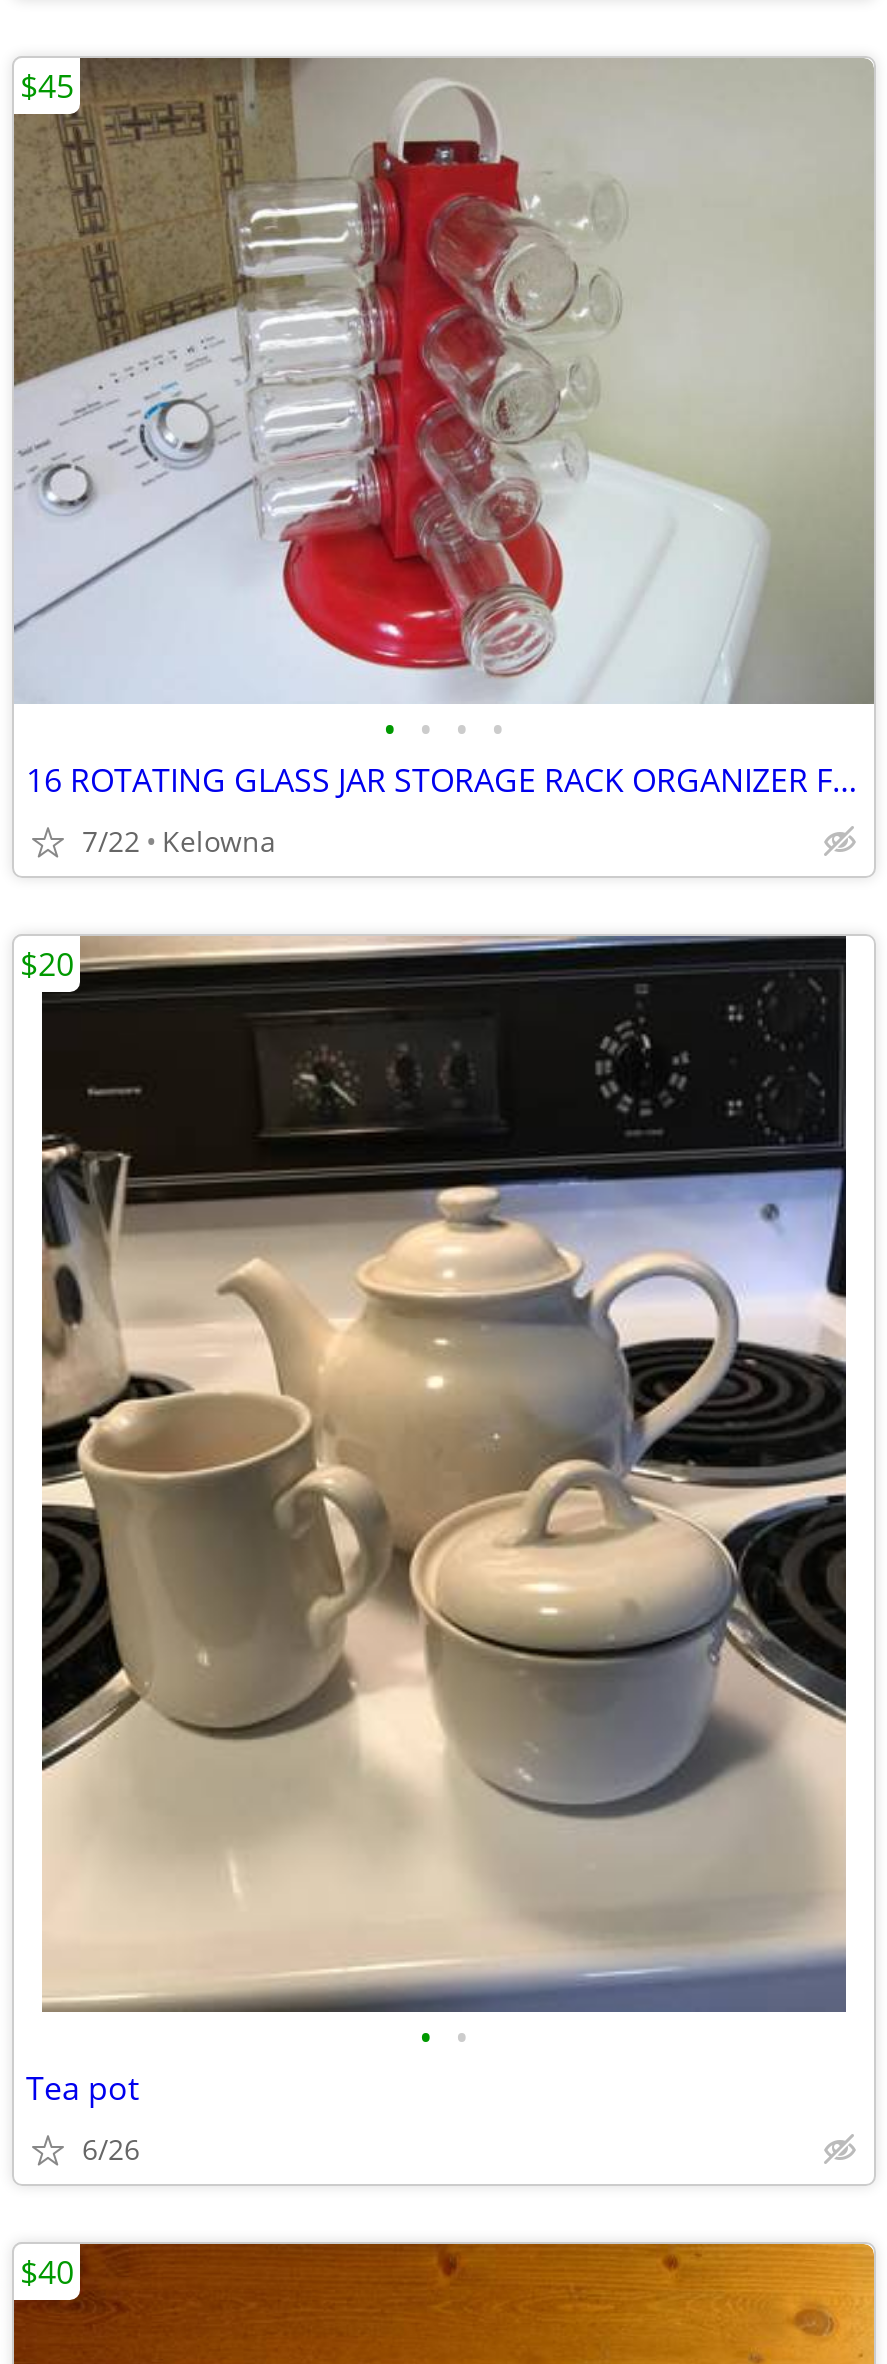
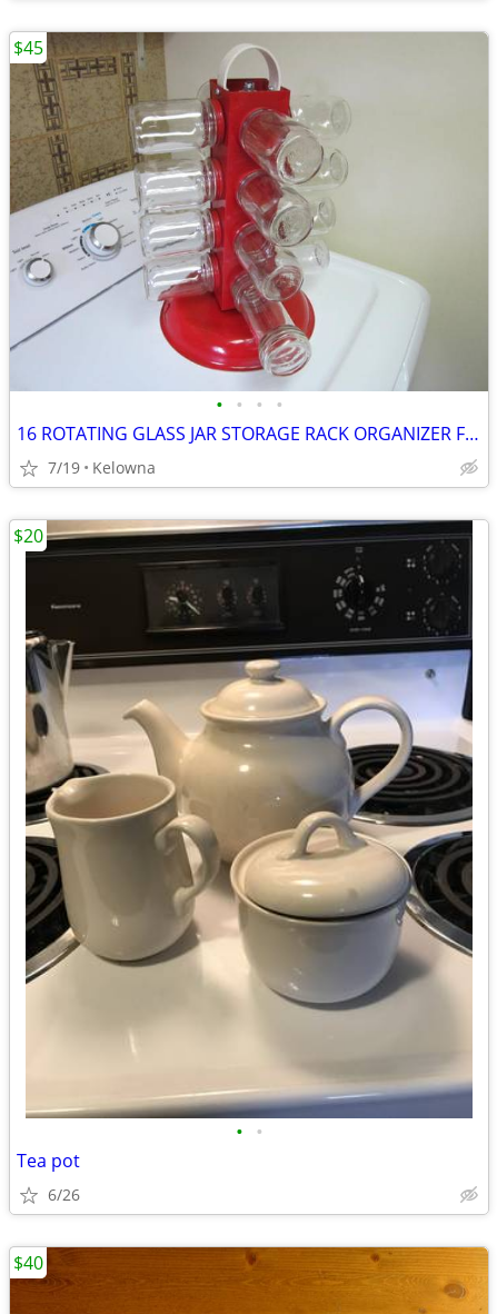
[82,822,276,860] 7/22 Kelowna -> [48,457,156,478] 7/19 Kelowna

